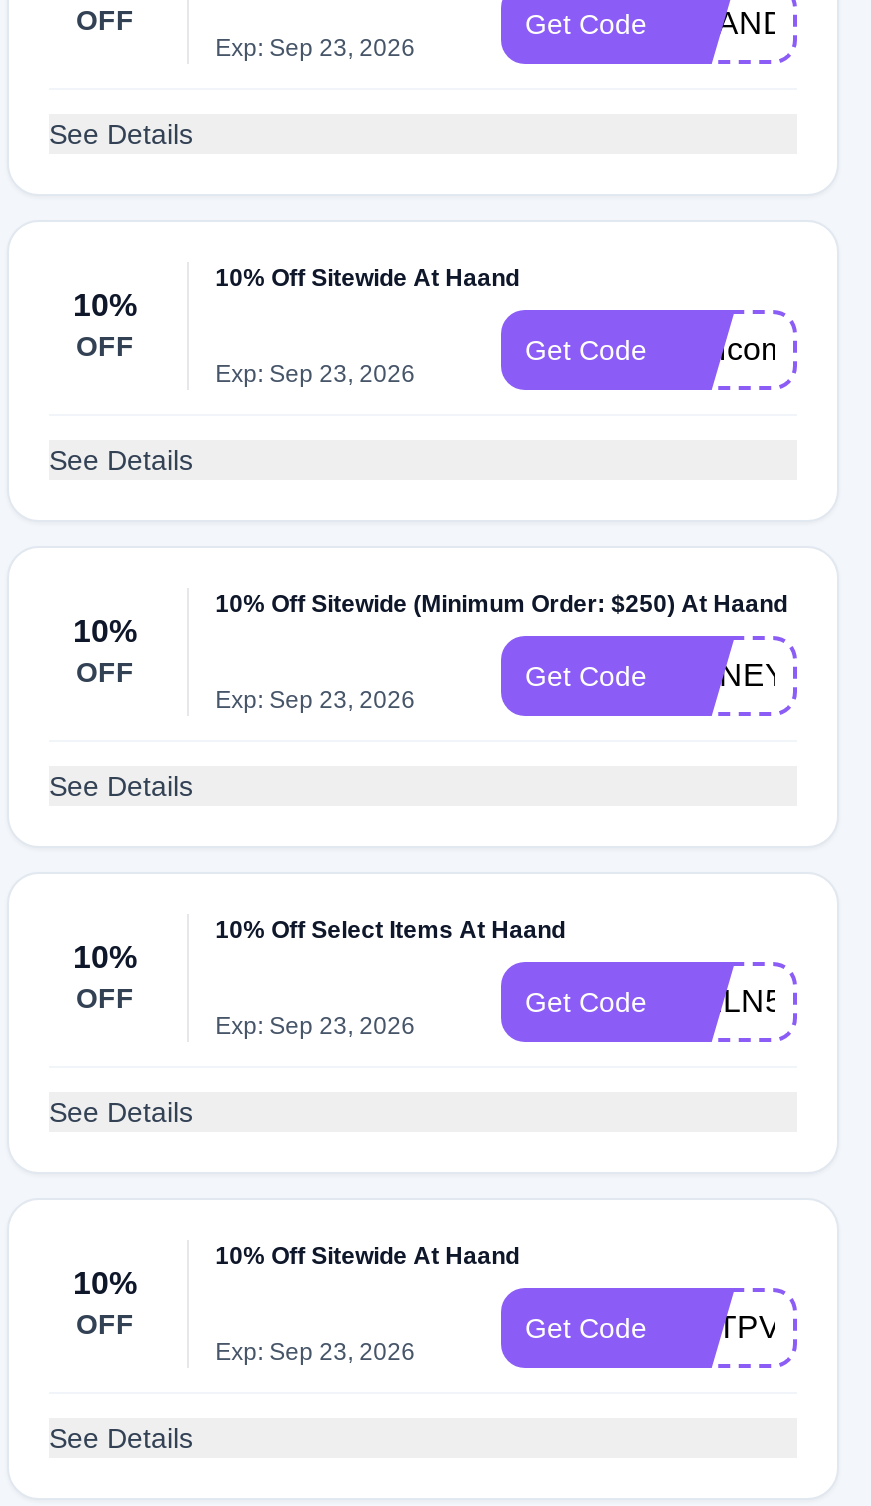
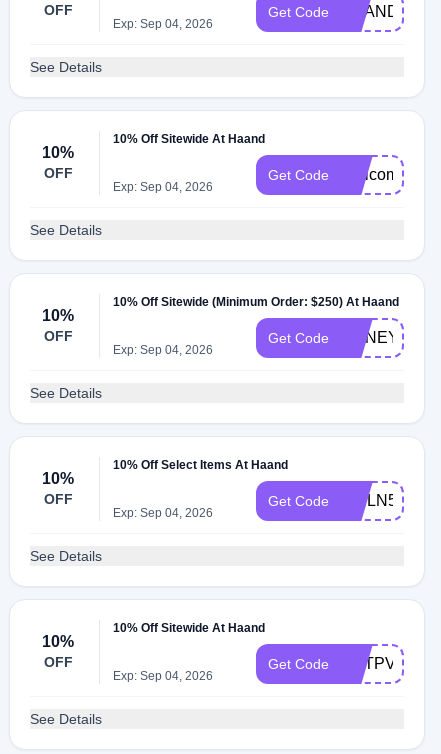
[215,34,415,62] Exp: Sep 23, 2026 -> [113,17,213,31] Exp: Sep 04, 2026
[215,360,415,388] Exp: Sep 23, 2026 -> [113,180,213,194] Exp: Sep 04, 2026
[215,686,415,714] Exp: Sep 23, 2026 -> [113,343,213,357] Exp: Sep 04, 2026
[215,1012,415,1040] Exp: Sep 23, 2026 -> [113,506,213,520] Exp: Sep 04, 2026
[215,1338,415,1366] Exp: Sep 23, 2026 -> [113,669,213,683] Exp: Sep 04, 2026

